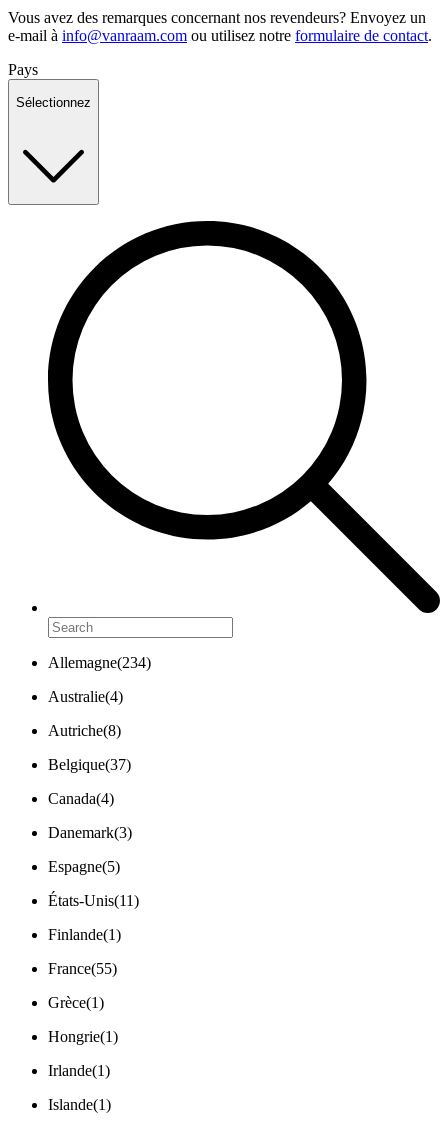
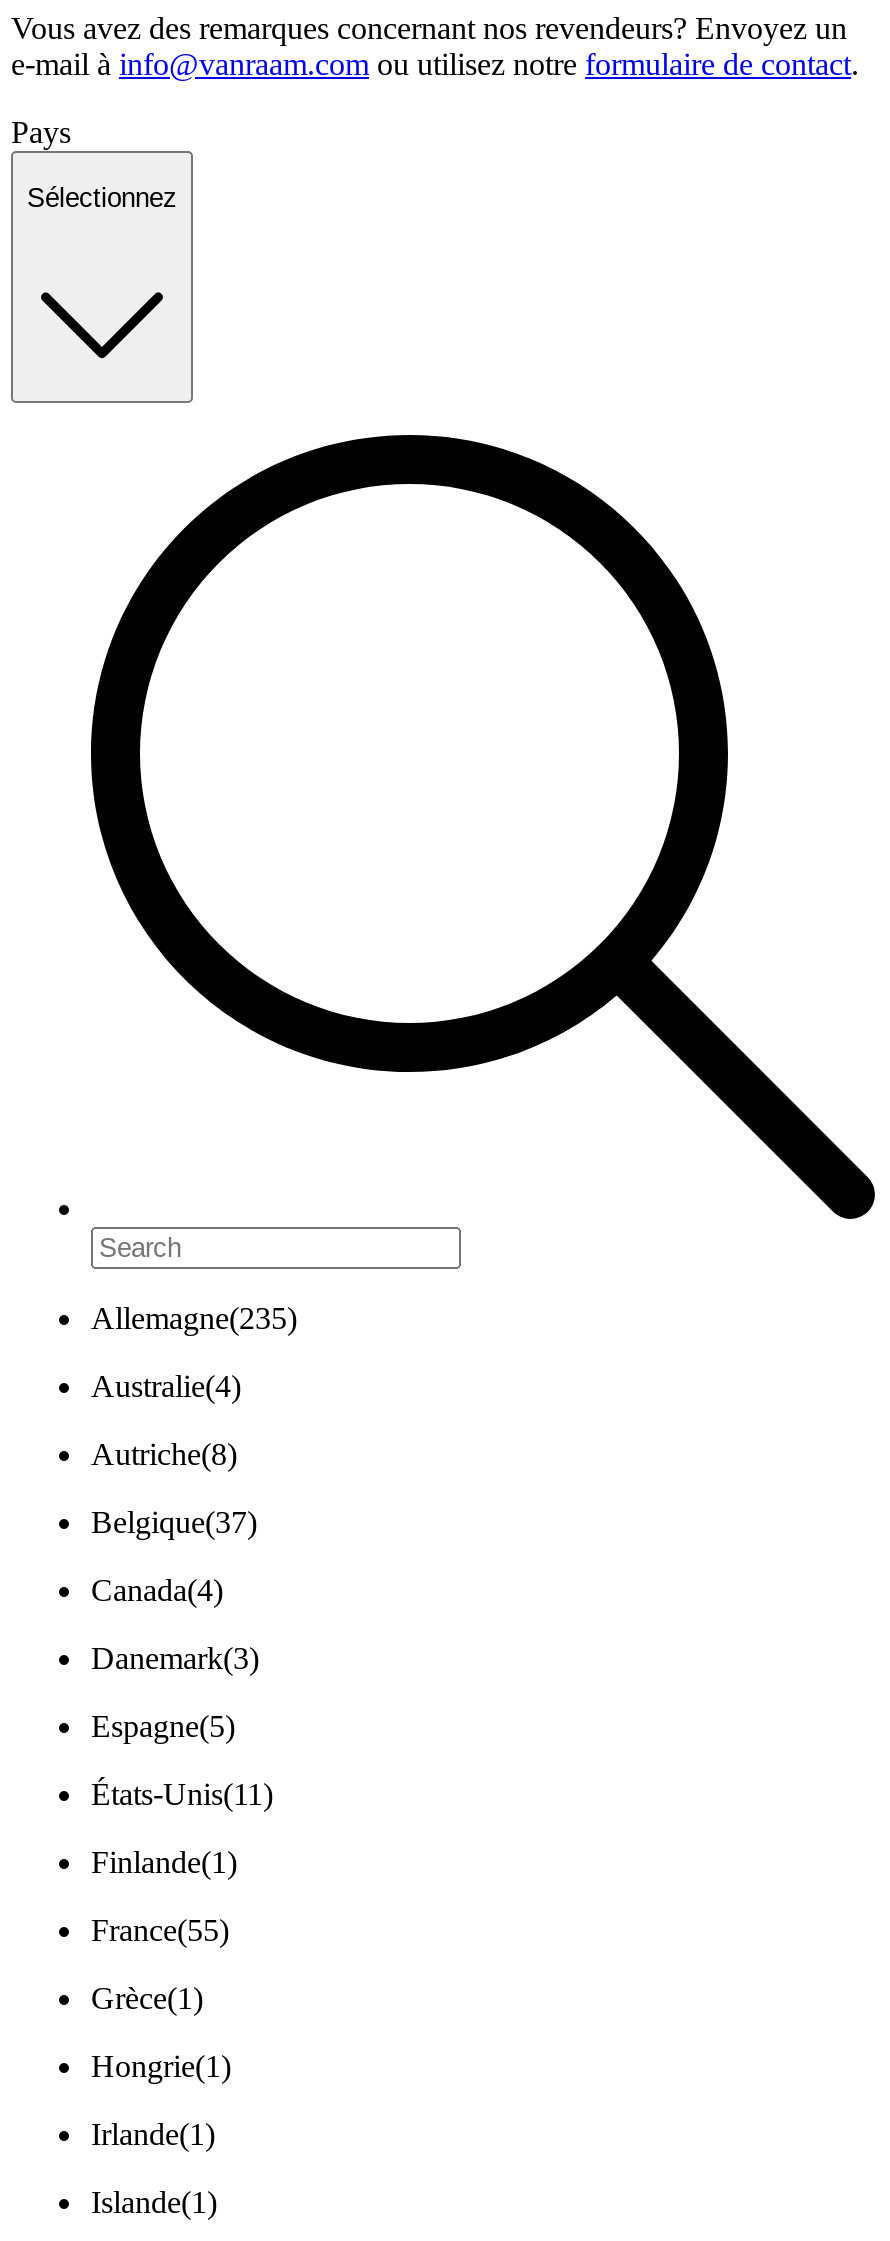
[48,653,151,670] Allemagne(234) -> [91,1300,297,1334] Allemagne(235)

